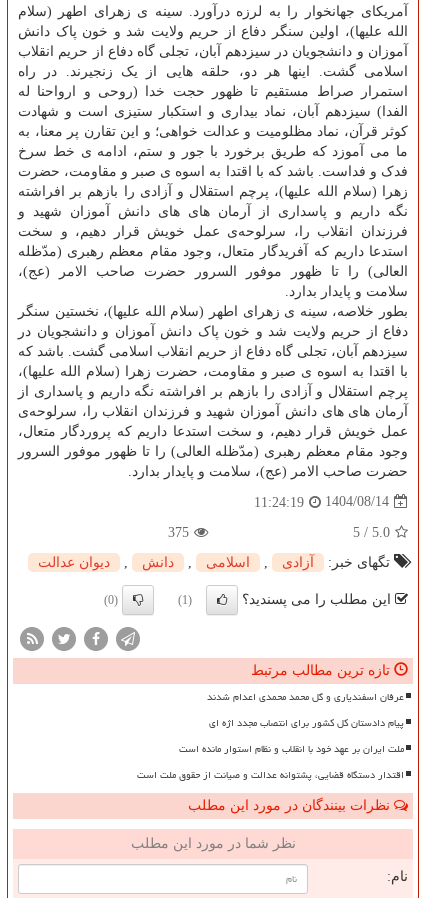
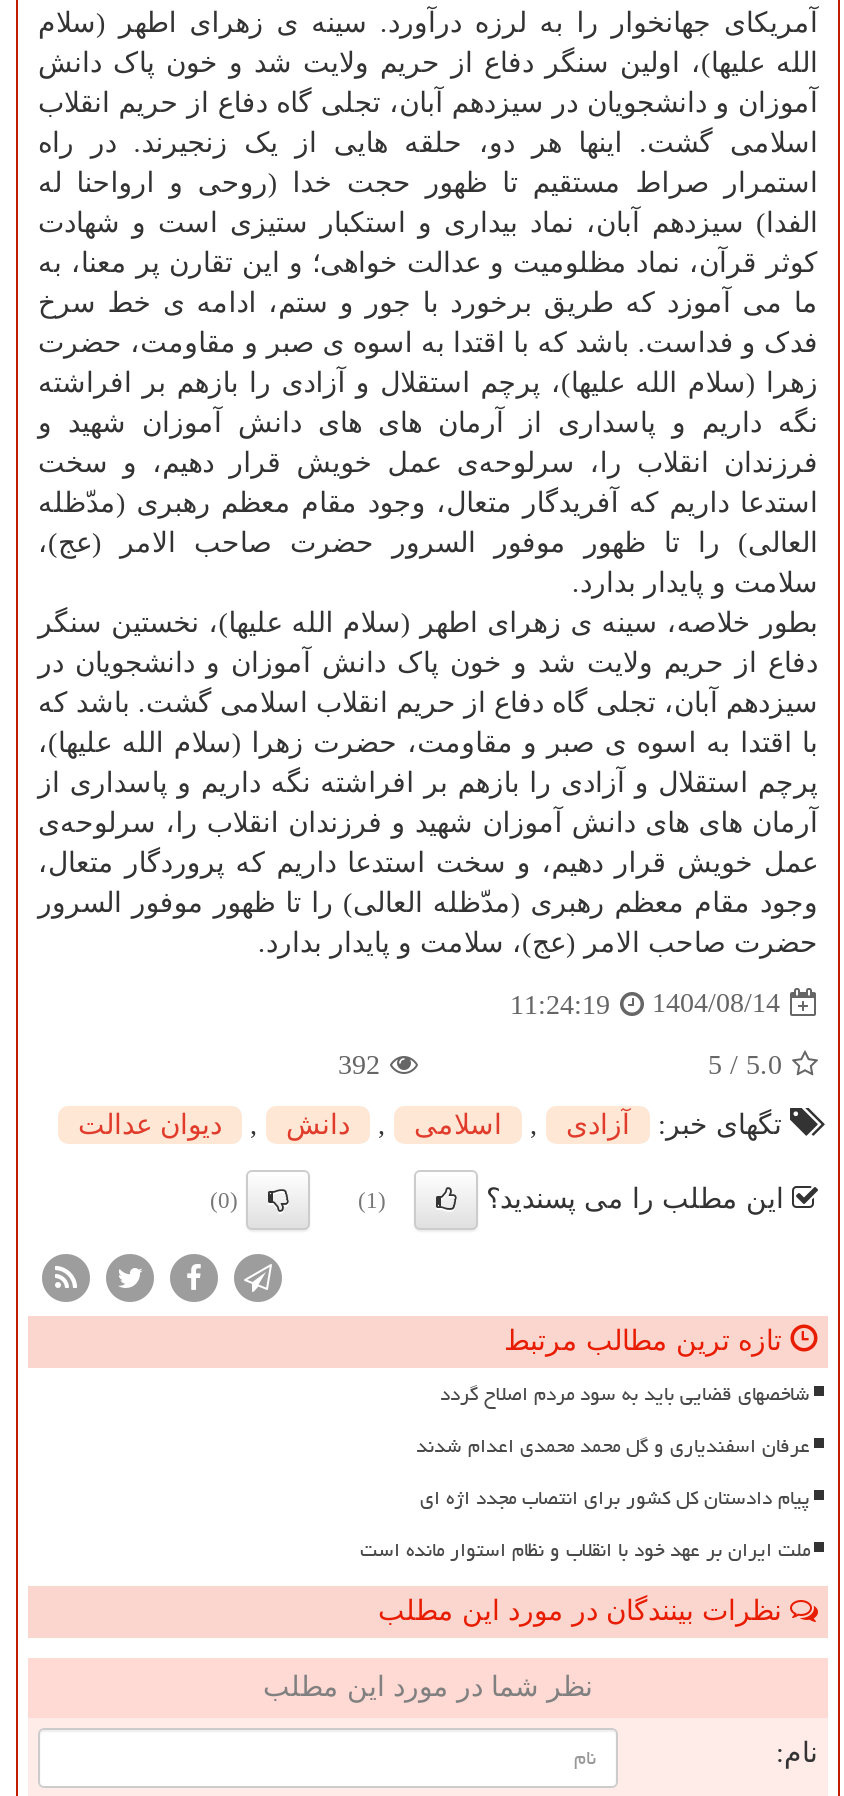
[168,525,189,540] 375 -> [338,1050,380,1080] 392
none -> [440,1374,810,1414] شاخصهای قضایی باید به سود مردم اصلاح گردد
moved [179,687,404,759] -> [360,1426,810,1570]: عرفان اسفندیاری و گل محمد محمدی اعدام شدند | پیام دادستان کل کشور برای انتصاب مجدد اژه ای | ملت ایران بر عهد خود با انقلاب و نظام استوار مانده است
[137,765,404,785] اقتدار دستگاه قضایی، پشتوانه عدالت و صیانت از حقوق ملت است -> none

